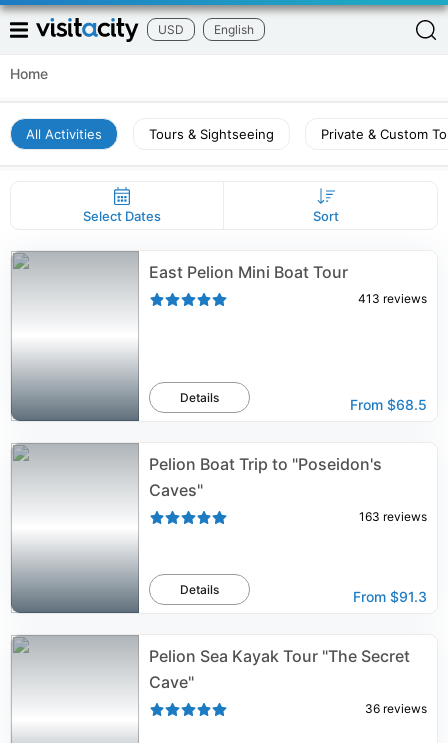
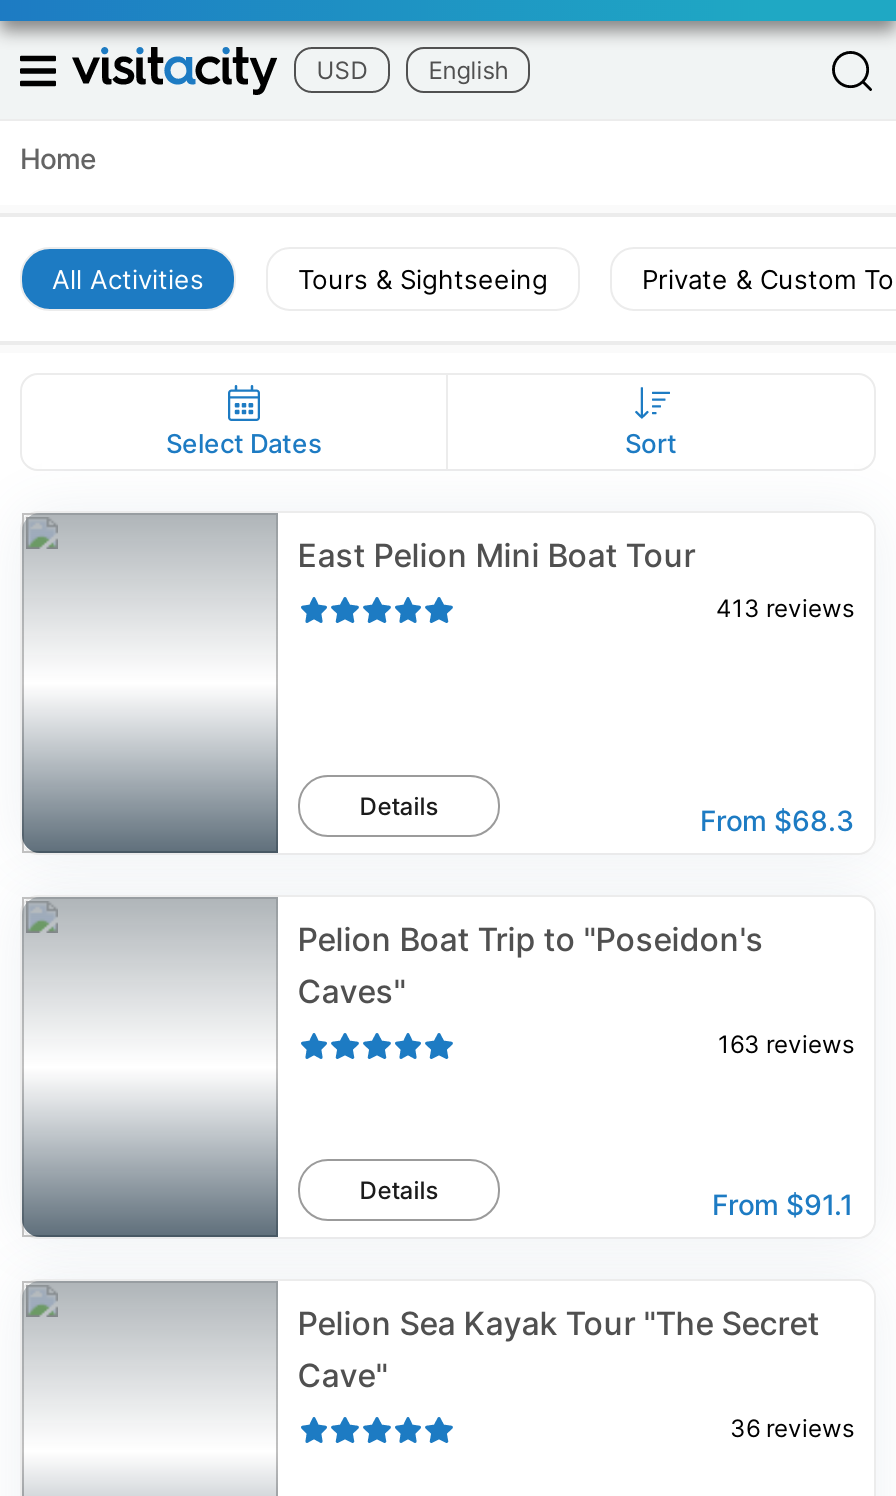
[350,396,427,413] From $68.5 -> [700,803,854,837] From $68.3
[353,588,427,605] From $91.3 -> [712,1187,854,1221] From $91.1

